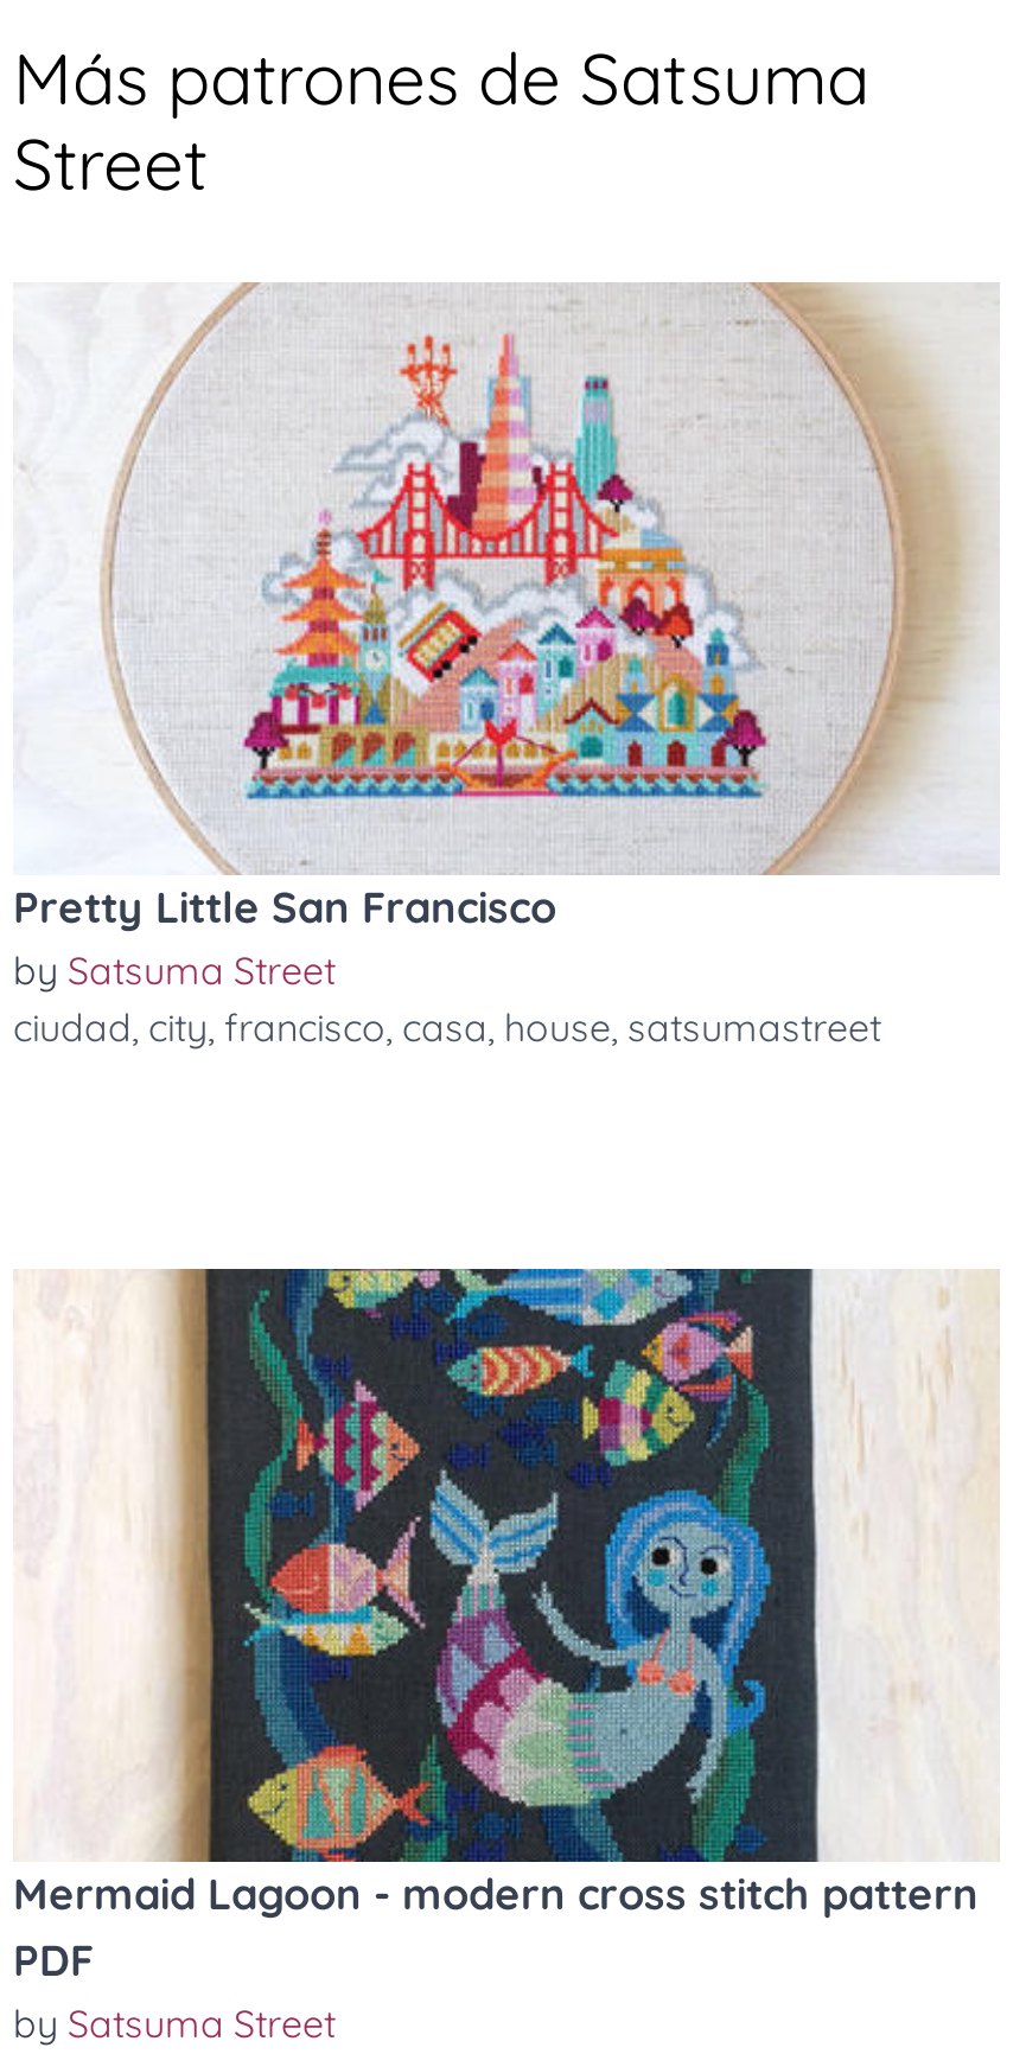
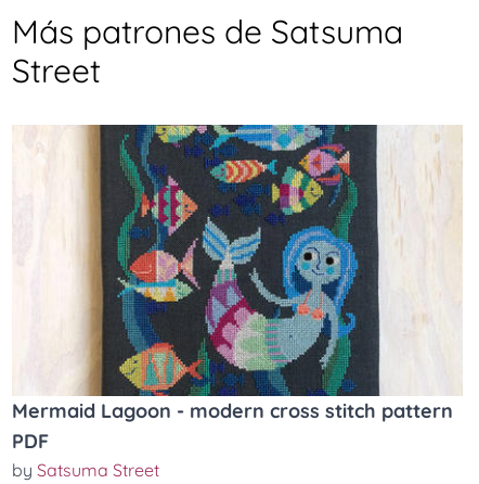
[13,282,971,1051] [image] | Pretty Little San Francisco | by Satsuma Street | ciudad, city, francisco, casa, house, satsumastreet -> none

